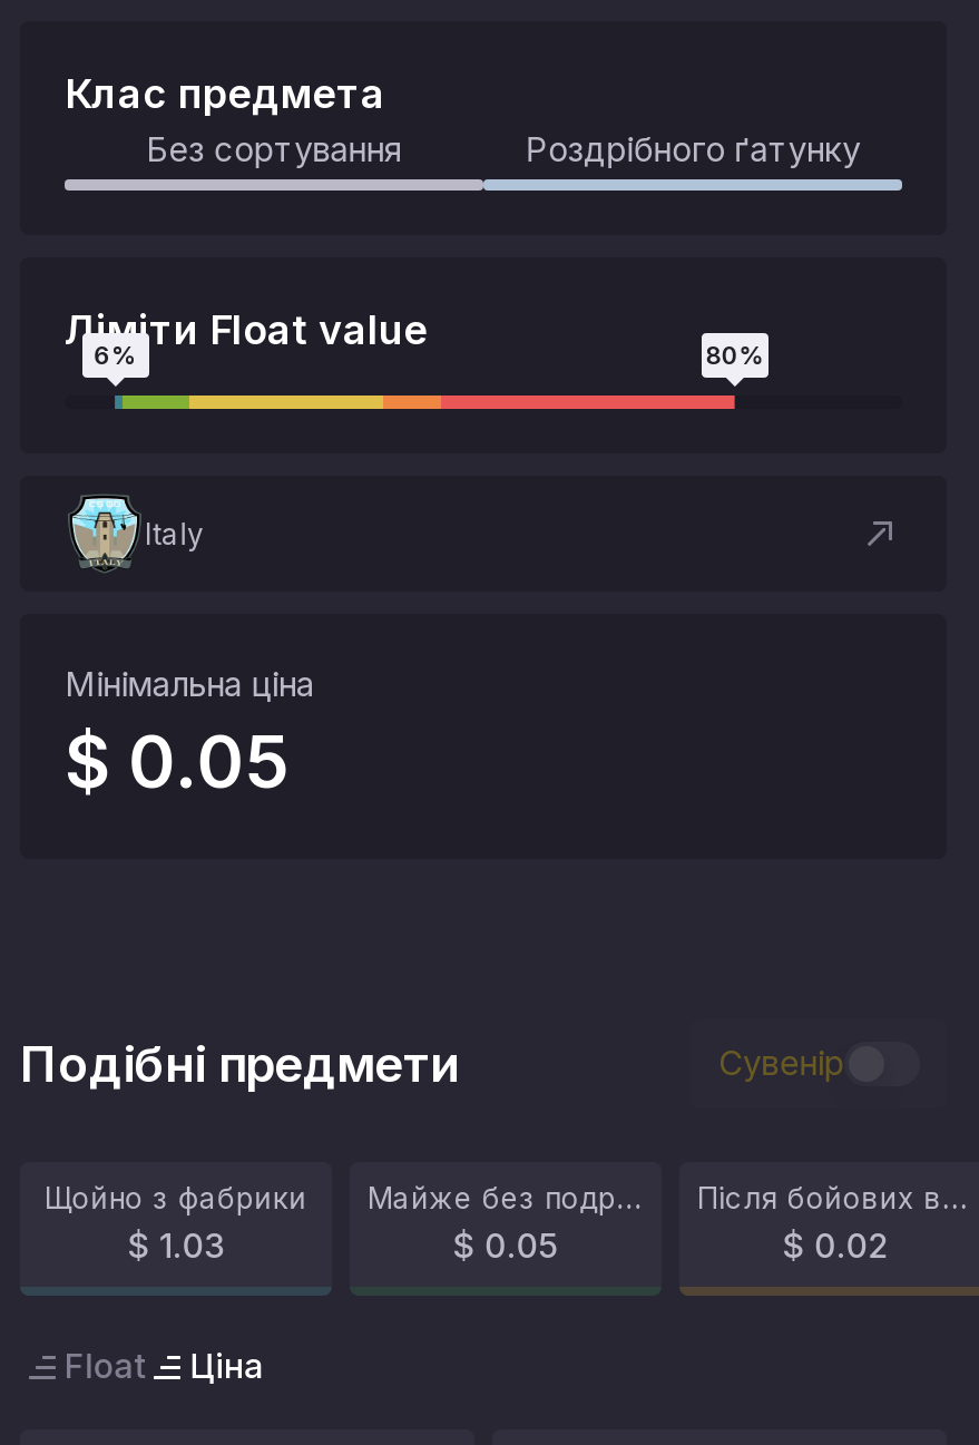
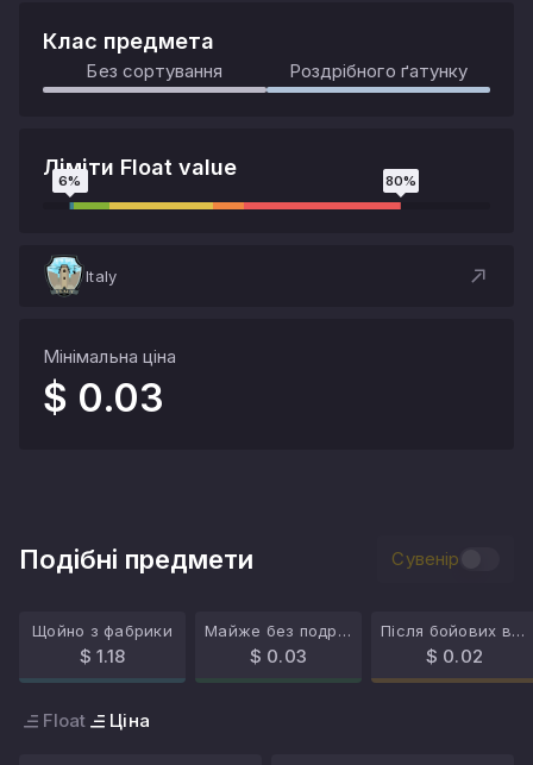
[65,719,290,806] $ 0.05 -> [43,375,164,421] $ 0.03
[128,1224,224,1267] $ 1.03 -> [79,645,125,667] $ 1.18
[453,1224,558,1267] $ 0.05 -> [250,645,307,667] $ 0.03

